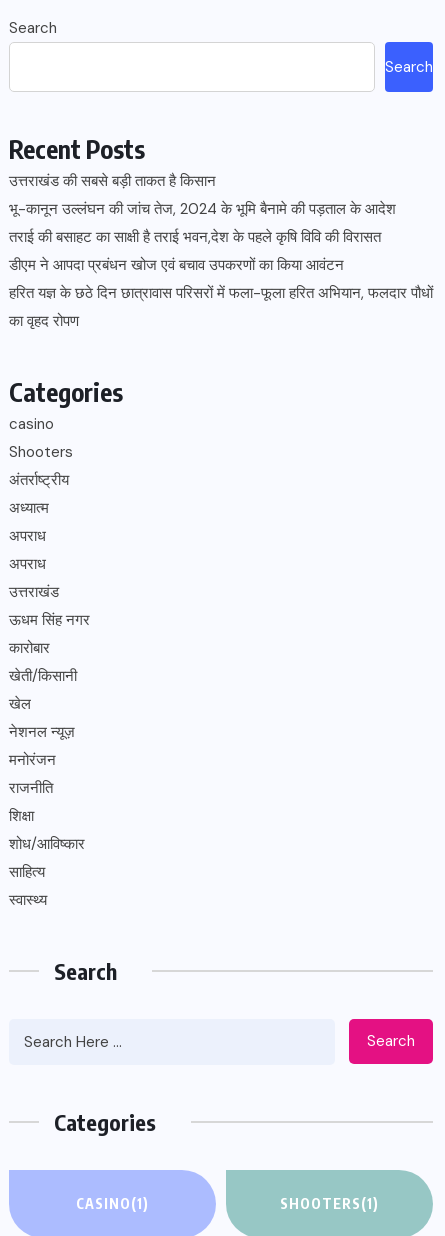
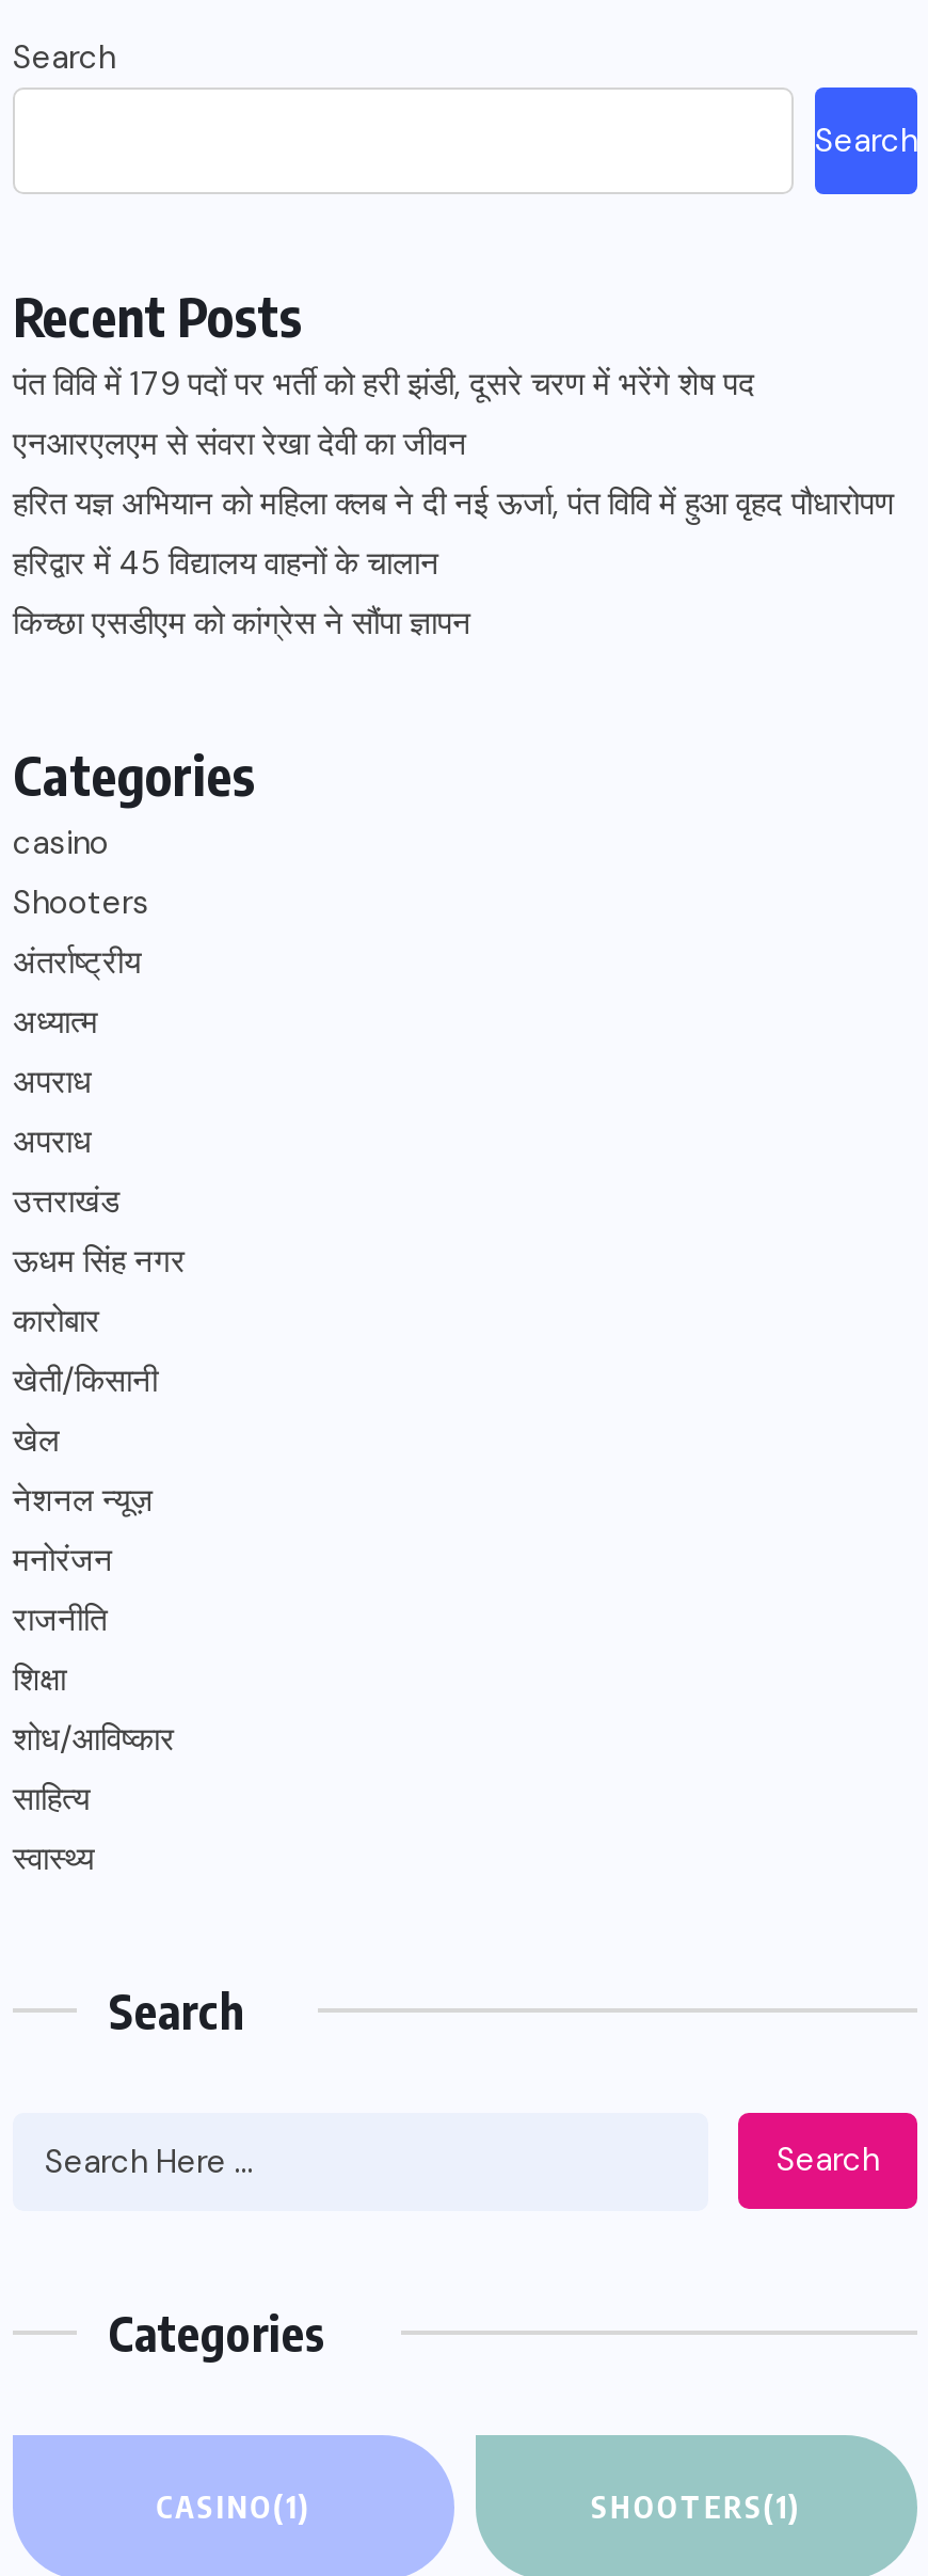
[9,170,433,330] उत्तराखंड की सबसे बड़ी ताकत है किसान | भू-कानून उल्लंघन की जांच तेज, 2024 के भूमि बैनामे की पड़ताल के आदेश | तराई की बसाहट का साक्षी है तराई भवन,देश के पहले कृषि विवि की विरासत | डीएम ने आपदा प्रबंधन खोज एवं बचाव उपकरणों का किया आवंटन | हरित यज्ञ के छठे दिन छात्रावास परिसरों में फला-फूला हरित अभियान, फलदार पौधों | का वृहद रोपण -> [13,362,894,643] पंत विवि में 179 पदों पर भर्ती को हरी झंडी, दूसरे चरण में भरेंगे शेष पद | एनआरएलएम से संवरा रेखा देवी का जीवन | हरित यज्ञ अभियान को महिला क्लब ने दी नई ऊर्जा, पंत विवि में हुआ वृहद पौधारोपण | हरिद्वार में 45 विद्यालय वाहनों के चालान | किच्छा एसडीएम को कांग्रेस ने सौंपा ज्ञापन

